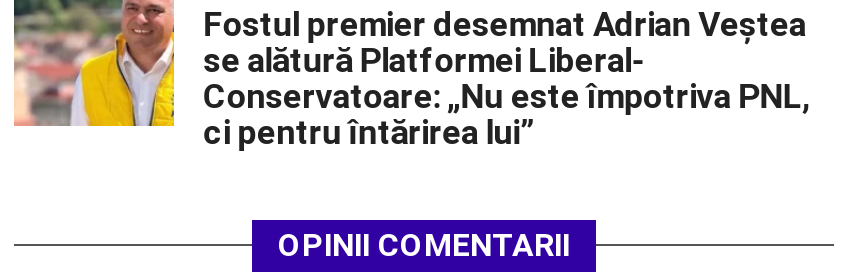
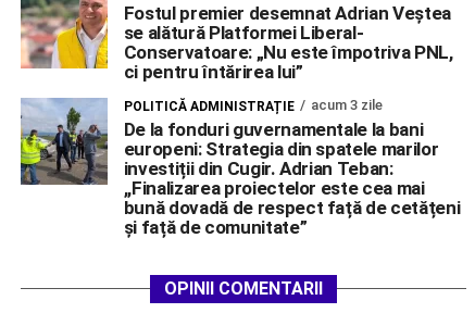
none -> [20,97,460,238] [image] | POLITICĂ ADMINISTRAȚIE | acum 3 zile | De la fonduri guvernamentale la bani | europeni: Strategia din spatele marilor | investiții din Cugir. Adrian Teban: | ,,Finalizarea proiectelor este cea mai | bună dovadă de respect față de cetățeni | și față de comunitate”

